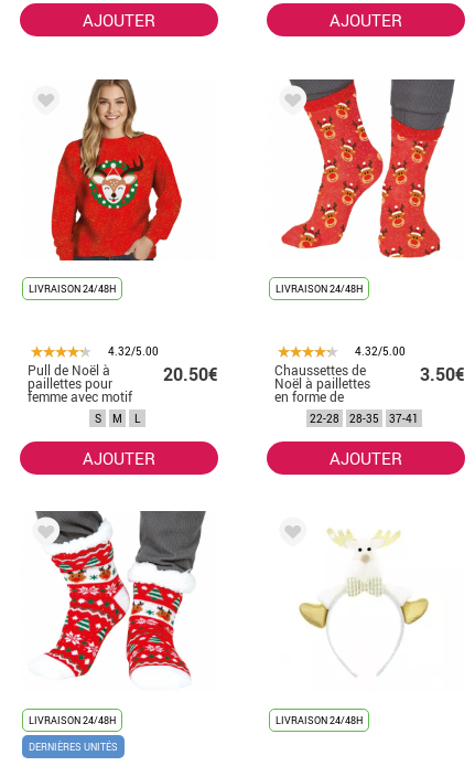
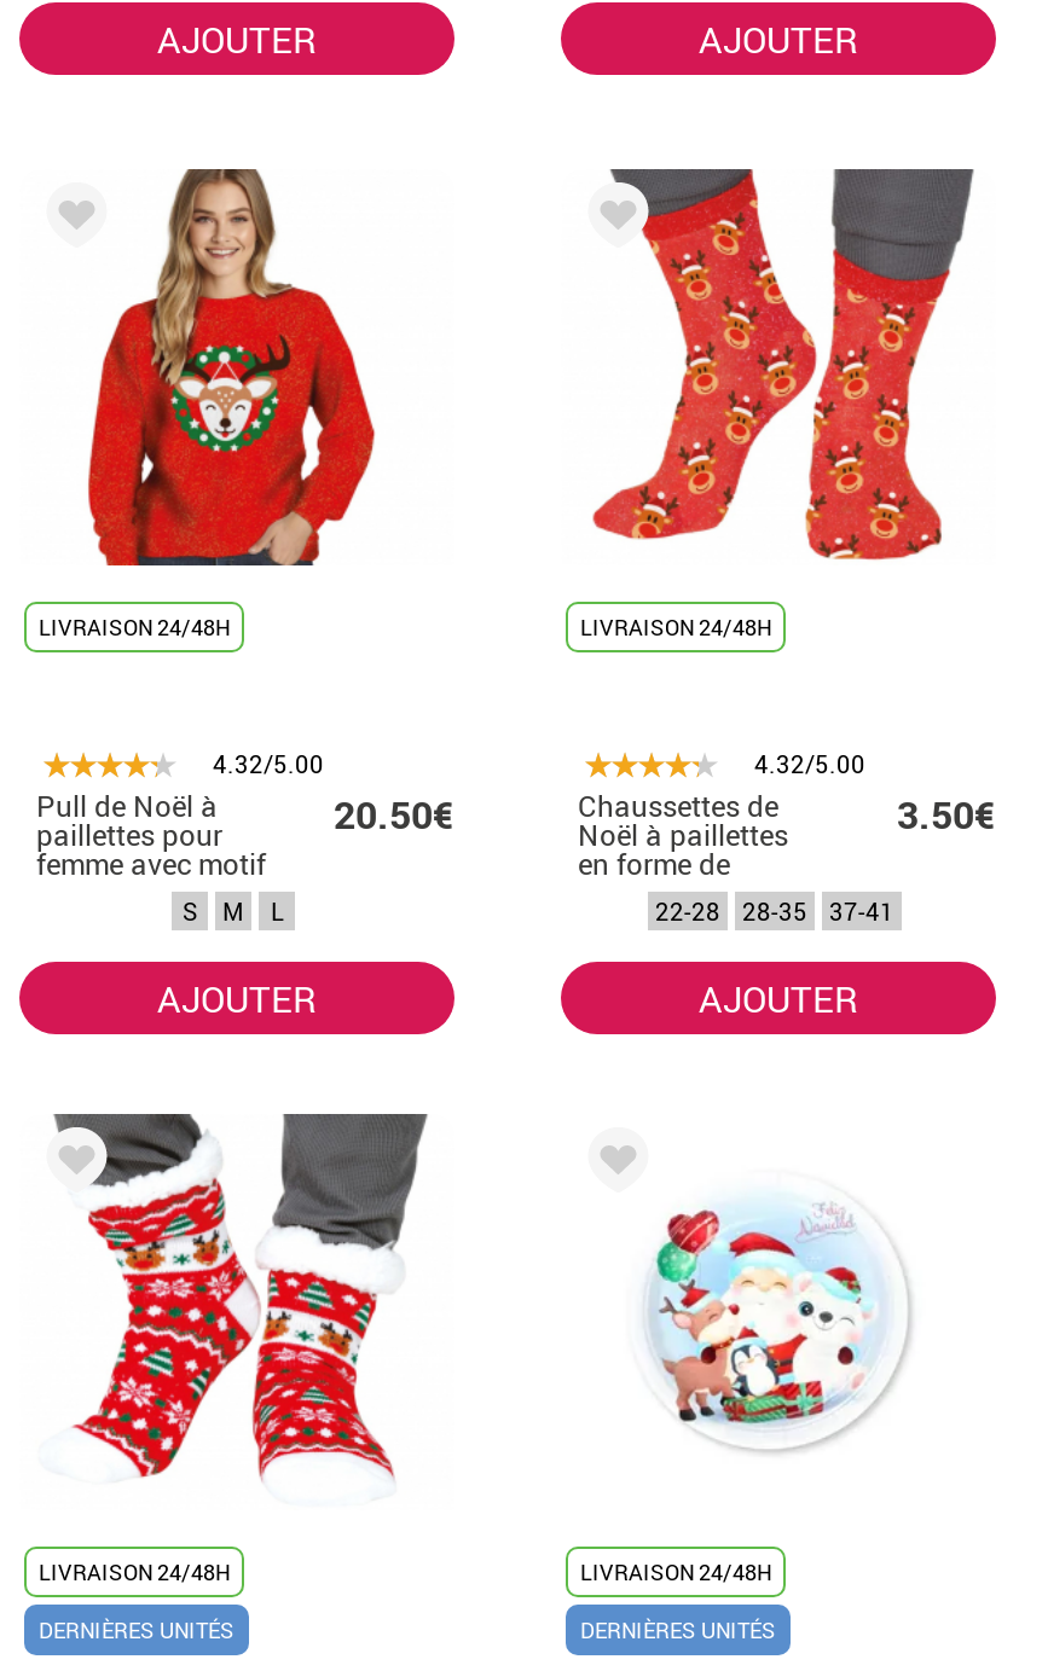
[299,528,429,655] [image] -> [633,1155,914,1452] [image]
none -> [580,1613,776,1645] DERNIÈRES UNITÉS

